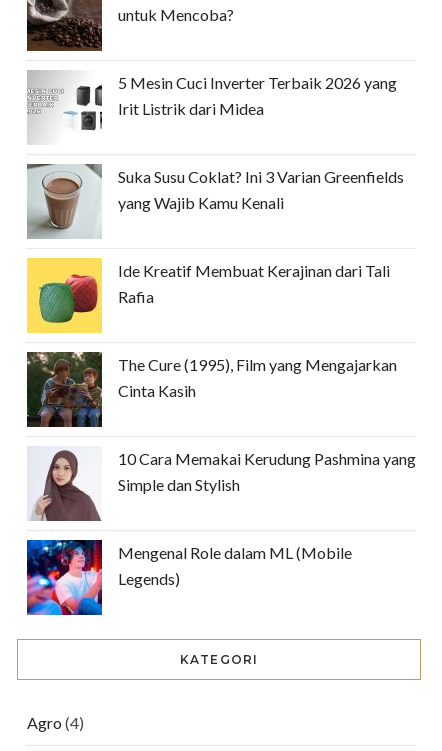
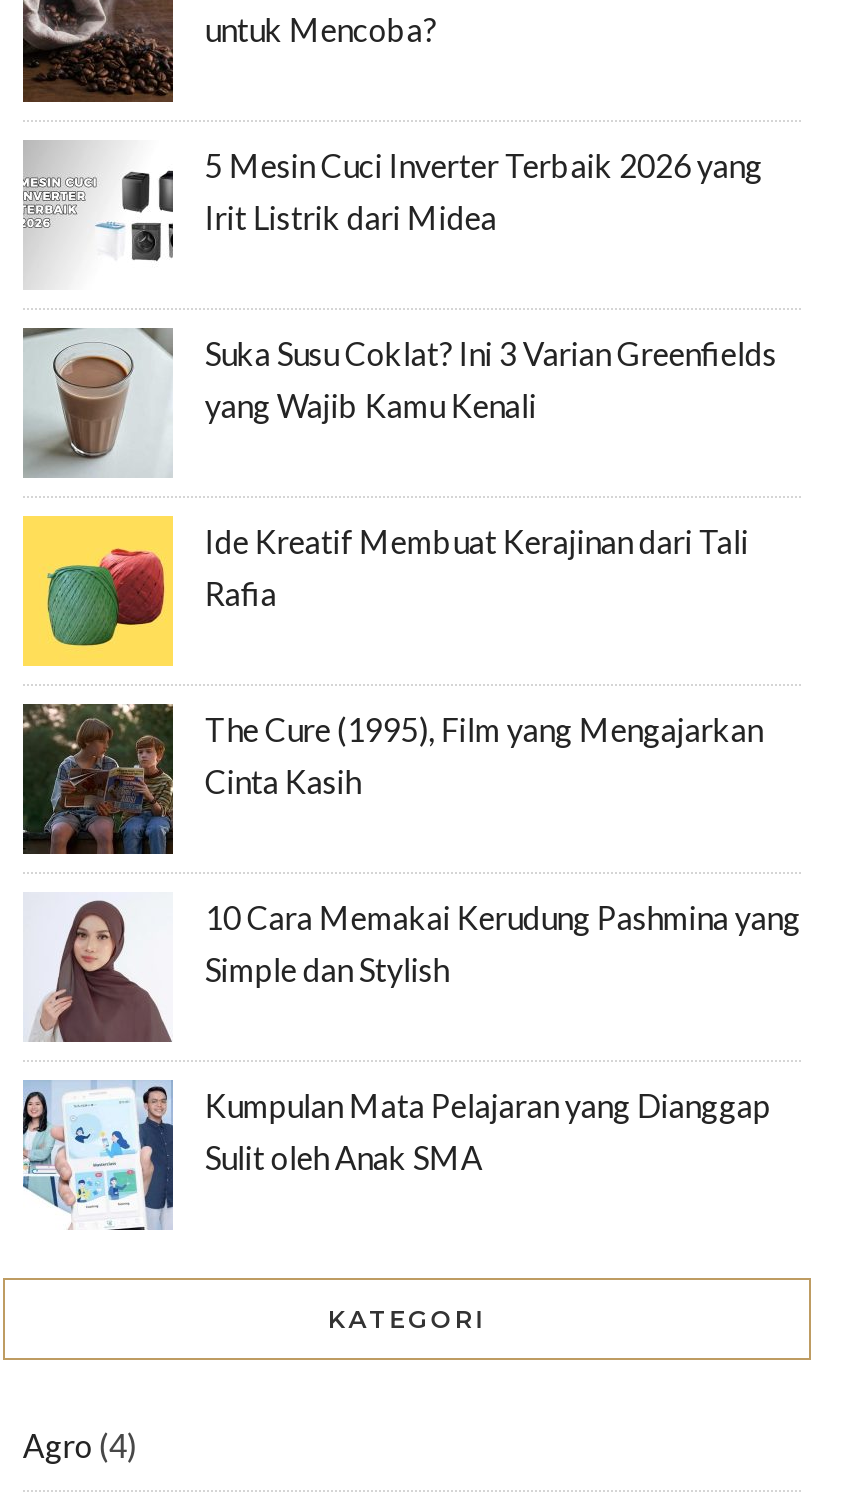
[26,539,352,616] [image] | Mengenal Role dalam ML (Mobile | Legends) -> [21,1080,771,1230] [image] | Kumpulan Mata Pelajaran yang Dianggap | Sulit oleh Anak SMA

